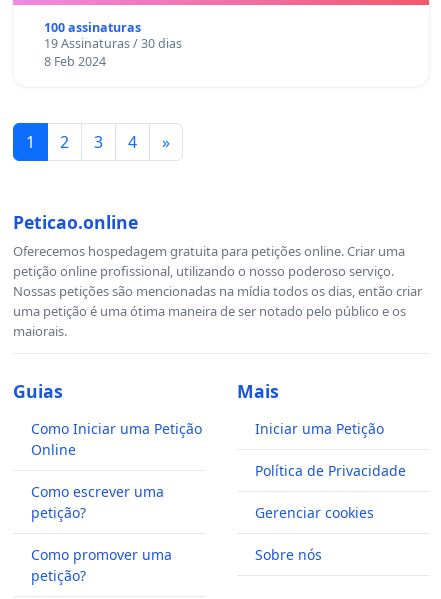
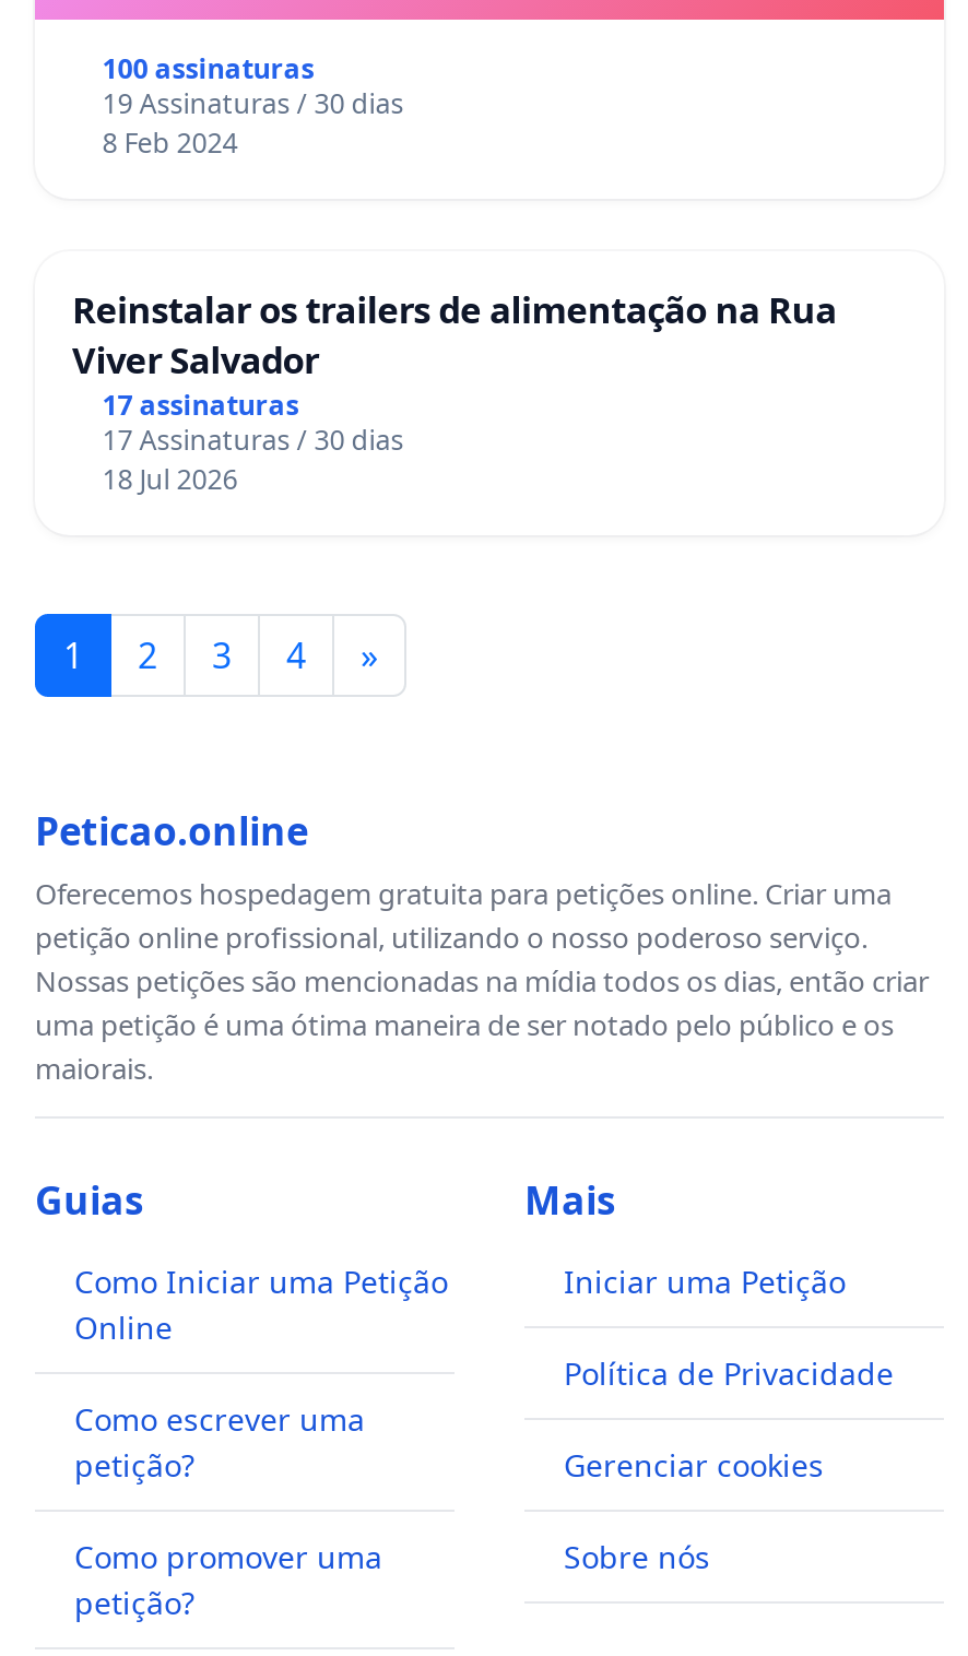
none -> [72,285,836,498] Reinstalar os trailers de alimentação na Rua | Viver Salvador | 17 assinaturas | 17 Assinaturas / 30 dias | 18 Jul 2026

